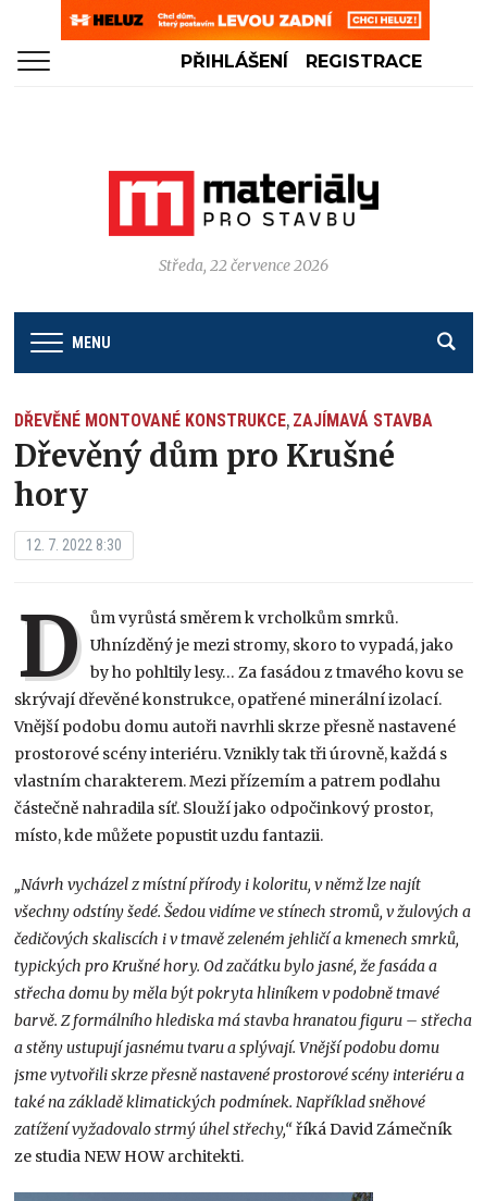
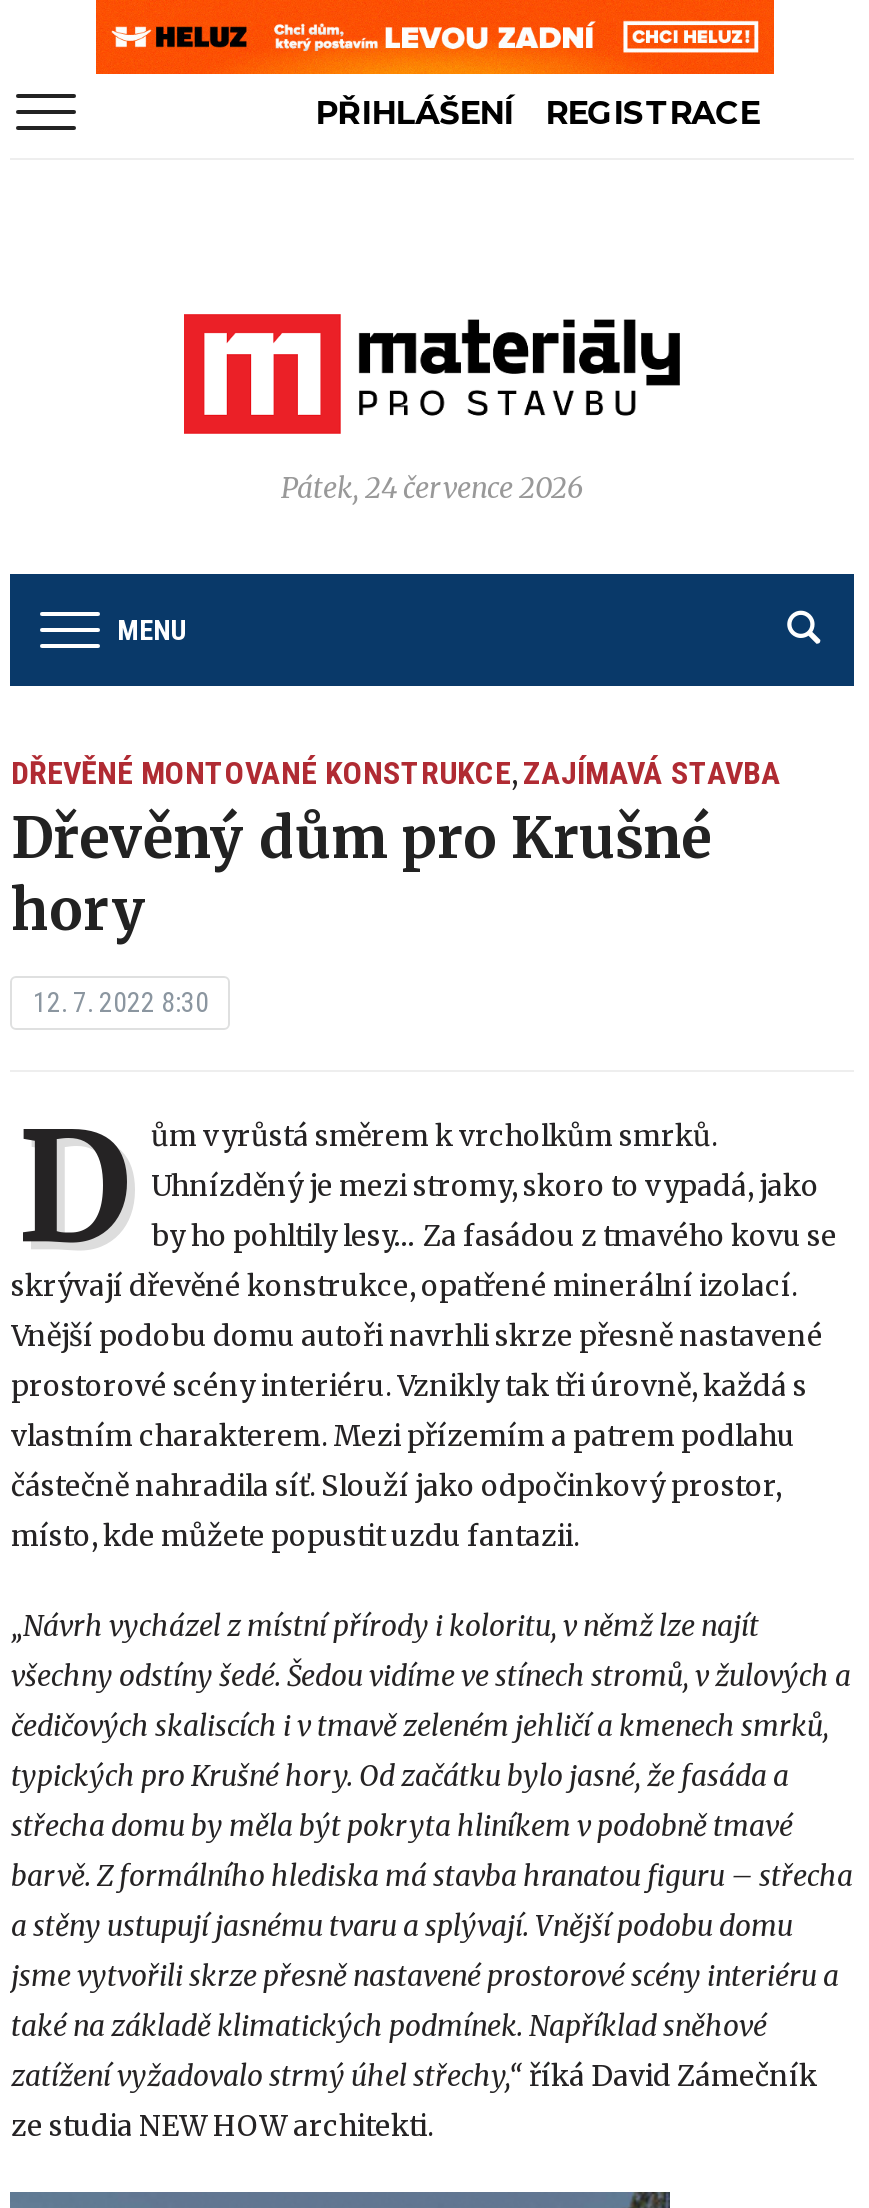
[159,256,328,275] Středa, 22 července 2026 -> [281,470,583,506] Pátek, 24 července 2026

